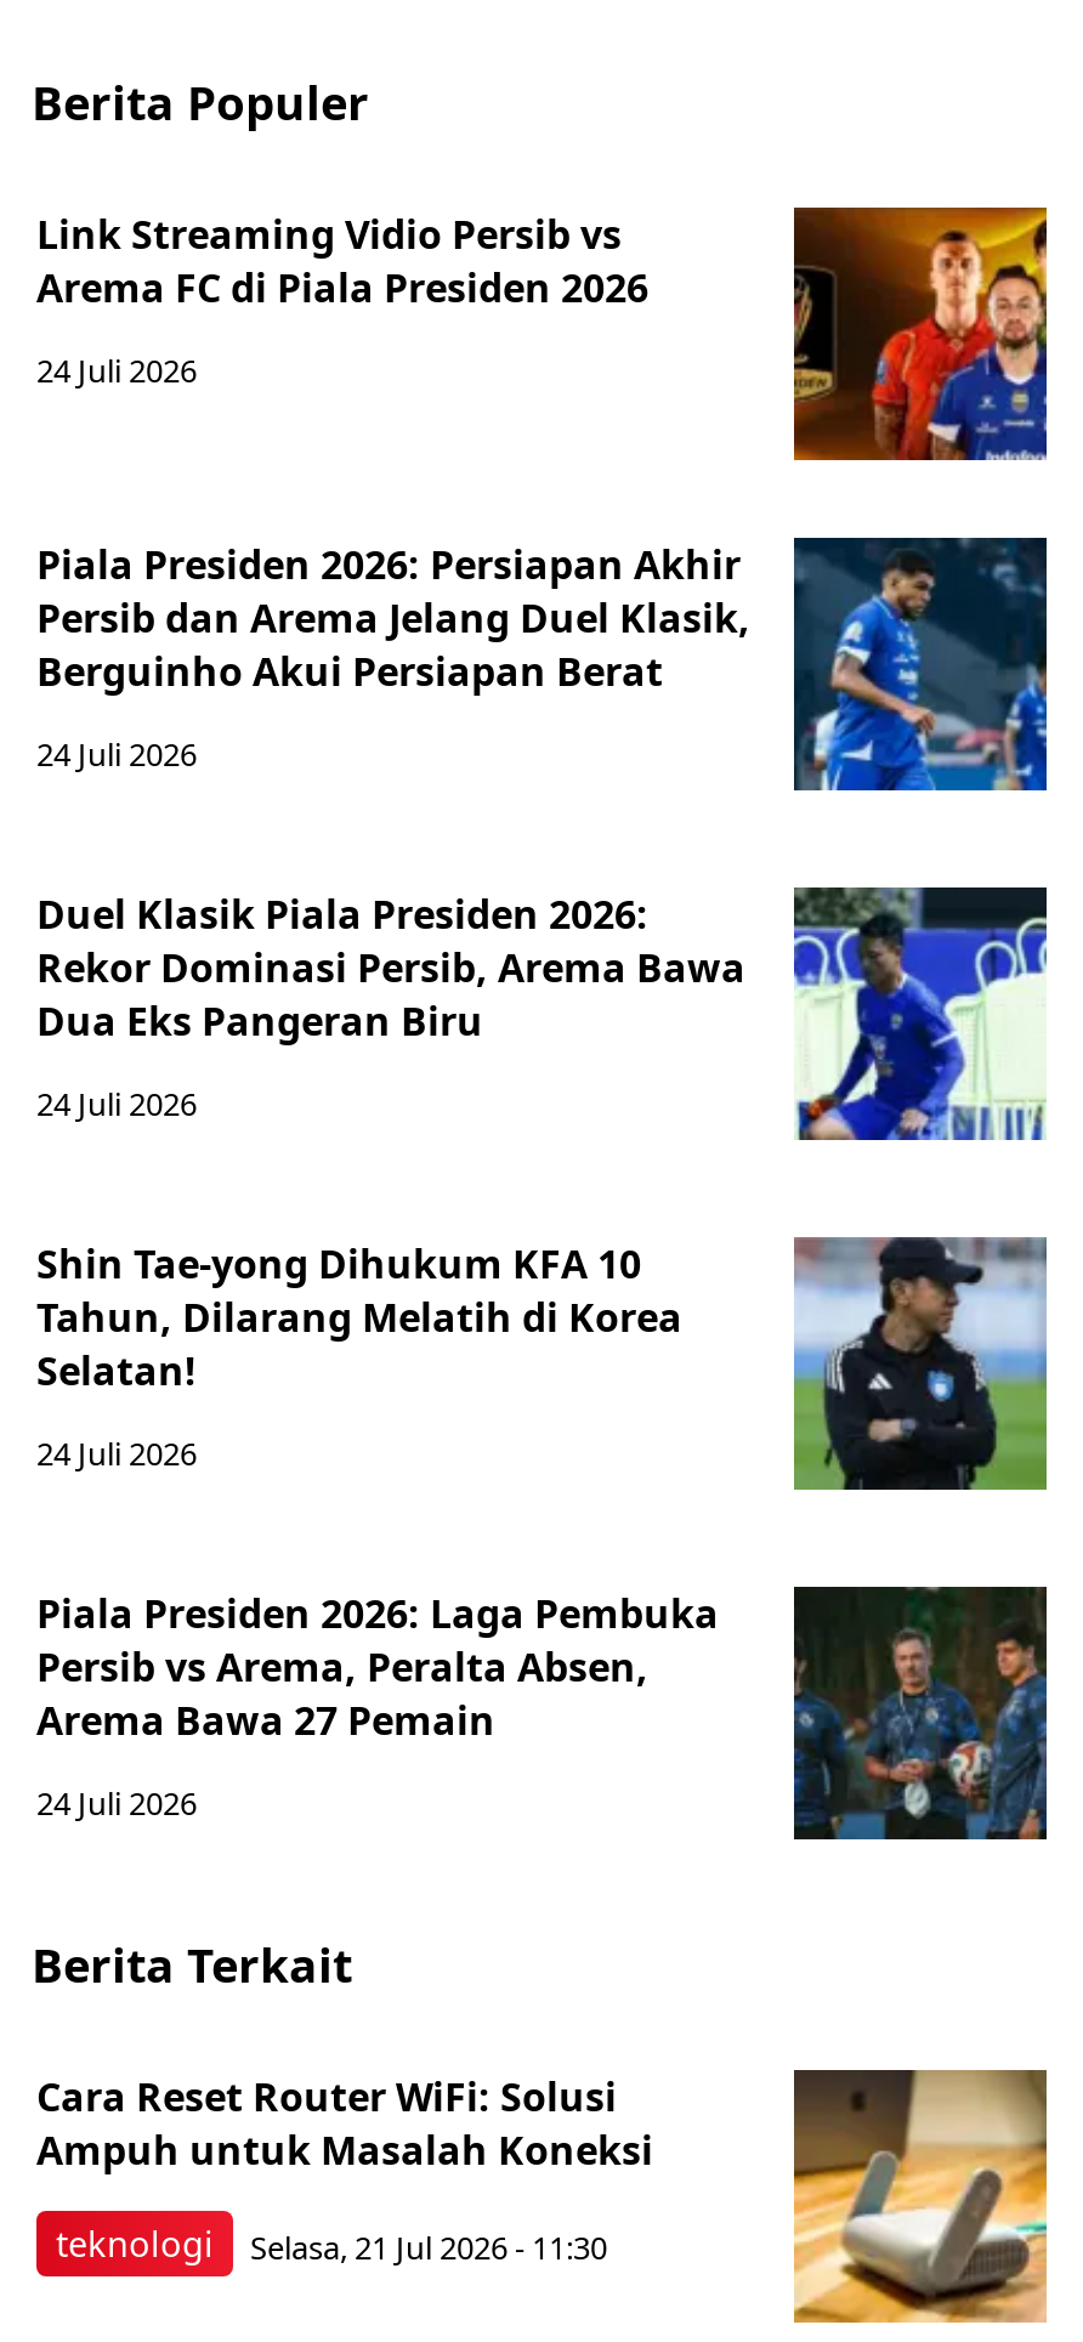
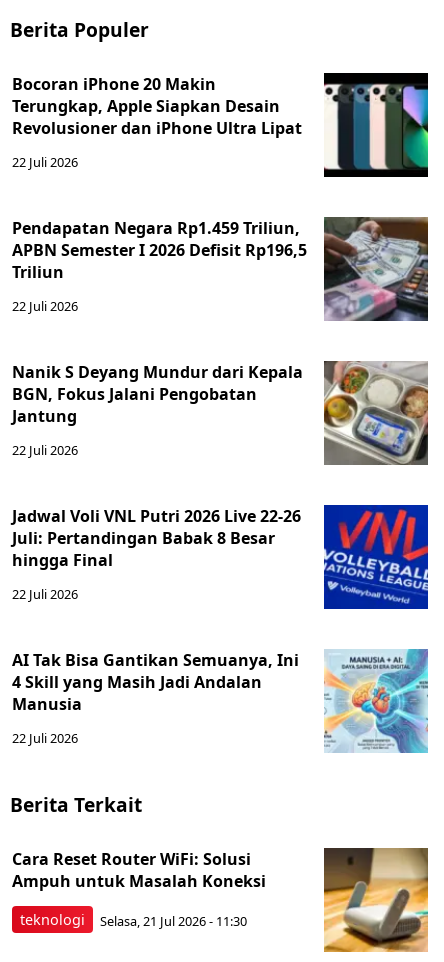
[36,208,648,314] Link Streaming Vidio Persib vs | Arema FC di Piala Presiden 2026 -> [12,73,302,139] Bocoran iPhone 20 Makin | Terungkap, Apple Siapkan Desain | Revolusioner dan iPhone Ultra Lipat
[792,205,1049,463] [image] -> [324,72,429,178] [image]
[36,348,197,392] 24 Juli 2026 -> [12,153,78,171] 22 Juli 2026
[36,535,1049,793] [image] | Piala Presiden 2026: Persiapan Akhir | Persib dan Arema Jelang Duel Klasik, | Berguinho Akui Persiapan Berat -> [12,216,429,322] [image] | Pendapatan Negara Rp1.459 Triliun, | APBN Semester I 2026 Defisit Rp196,5 | Triliun
[36,732,197,776] 24 Juli 2026 -> [12,297,78,315] 22 Juli 2026
[36,885,1047,1142] [image] | Duel Klasik Piala Presiden 2026: | Rekor Dominasi Persib, Arema Bawa | Dua Eks Pangeran Biru -> [12,361,429,466] [image] | Nanik S Deyang Mundur dari Kepala | BGN, Fokus Jalani Pengobatan | Jantung
[36,1082,197,1125] 24 Juli 2026 -> [12,441,78,459] 22 Juli 2026
[36,1237,682,1397] Shin Tae-yong Dihukum KFA 10 | Tahun, Dilarang Melatih di Korea | Selatan! -> [12,505,301,571] Jadwal Voli VNL Putri 2026 Live 22-26 | Juli: Pertandingan Babak 8 Besar | hingga Final
[792,1235,1049,1492] [image] -> [323,504,429,610] [image]
[36,1431,197,1475] 24 Juli 2026 -> [12,585,78,603] 22 Juli 2026
[36,1584,1049,1842] [image] | Piala Presiden 2026: Laga Pembuka | Persib vs Arema, Peralta Absen, | Arema Bawa 27 Pemain -> [12,648,429,754] [image] | AI Tak Bisa Gantikan Semuanya, Ini | 4 Skill yang Masih Jadi Andalan | Manusia
[36,1781,197,1825] 24 Juli 2026 -> [12,729,78,747] 22 Juli 2026

